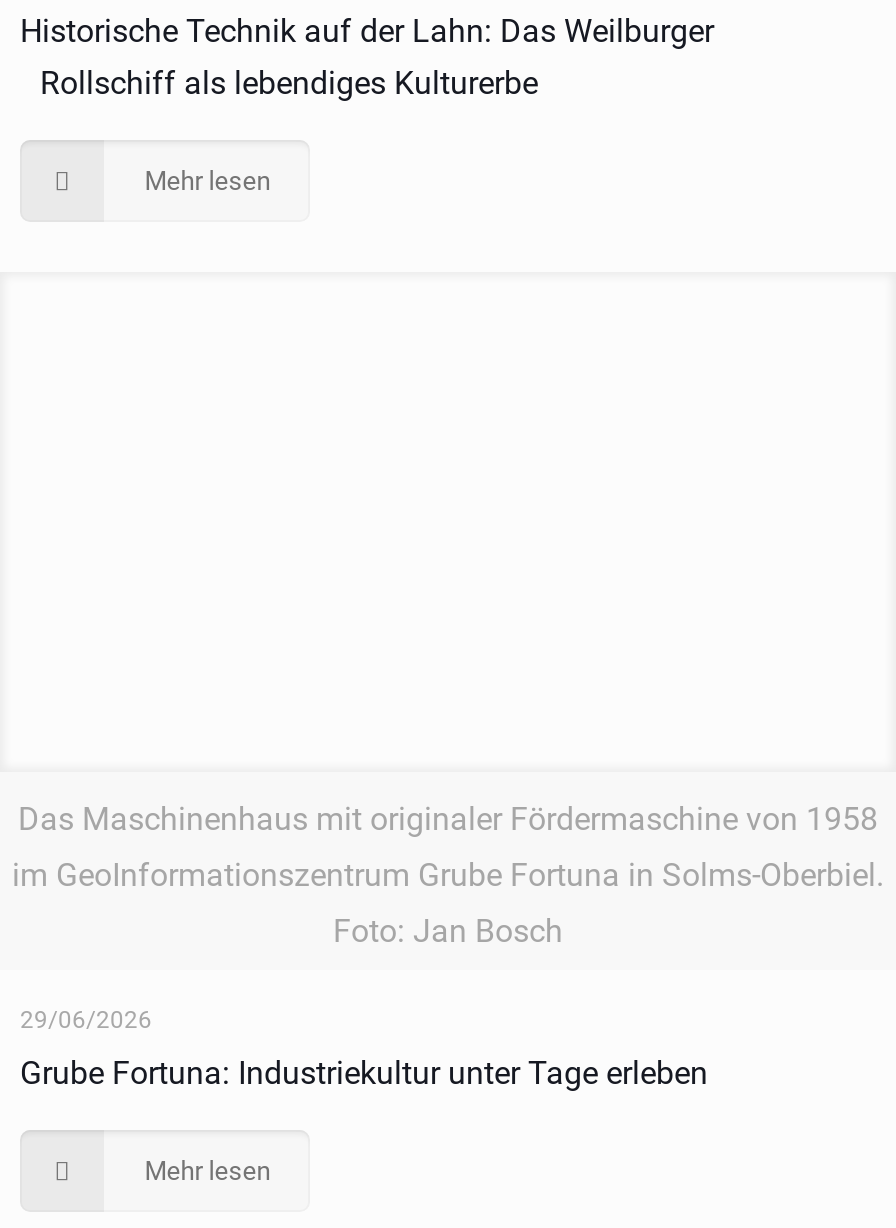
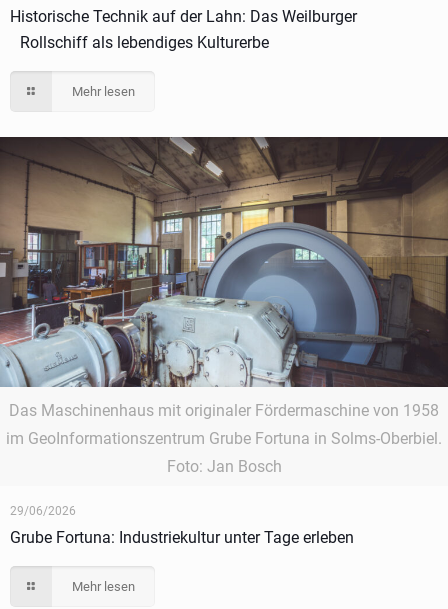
none -> [3,136,445,388] [image]

